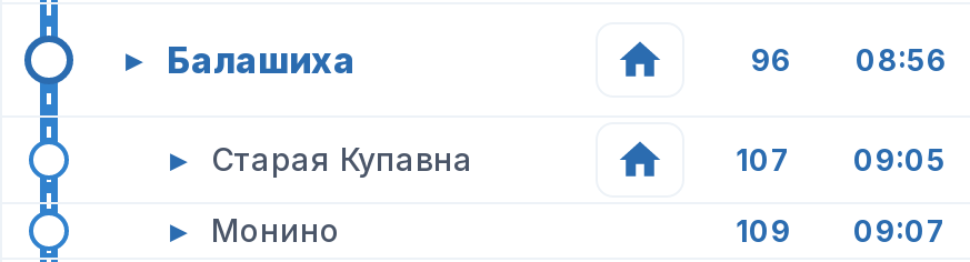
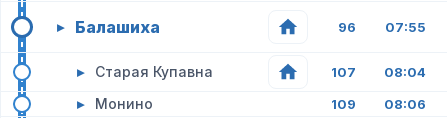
[751,42,947,78] 96 08:56 -> [338,19,426,35] 96 07:55
[736,142,947,178] 107 09:05 -> [331,64,426,80] 107 08:04
[736,213,947,249] 109 09:07 -> [331,96,426,112] 109 08:06

